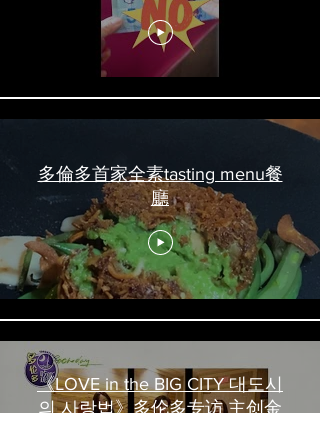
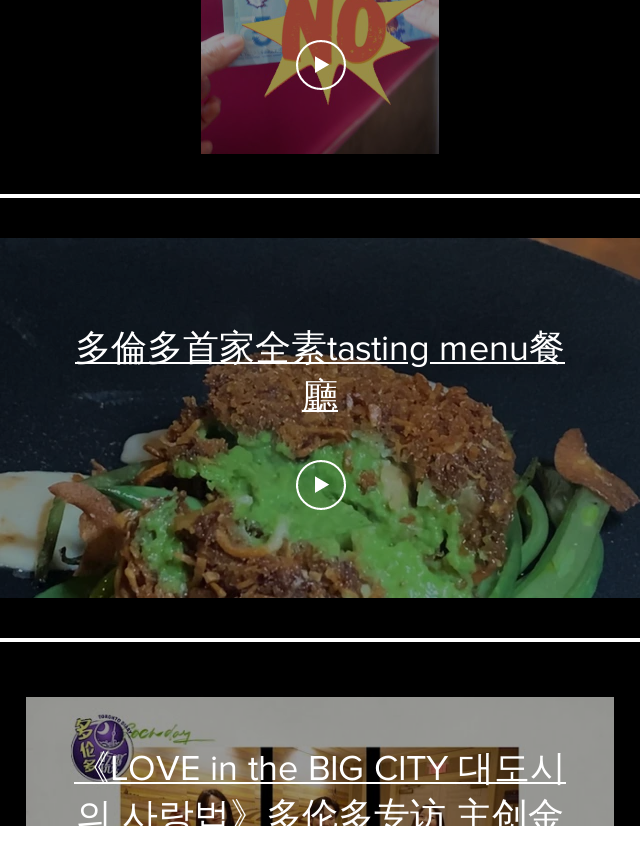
[3,340,317,412] [image] -> [6,682,634,826] [image]

